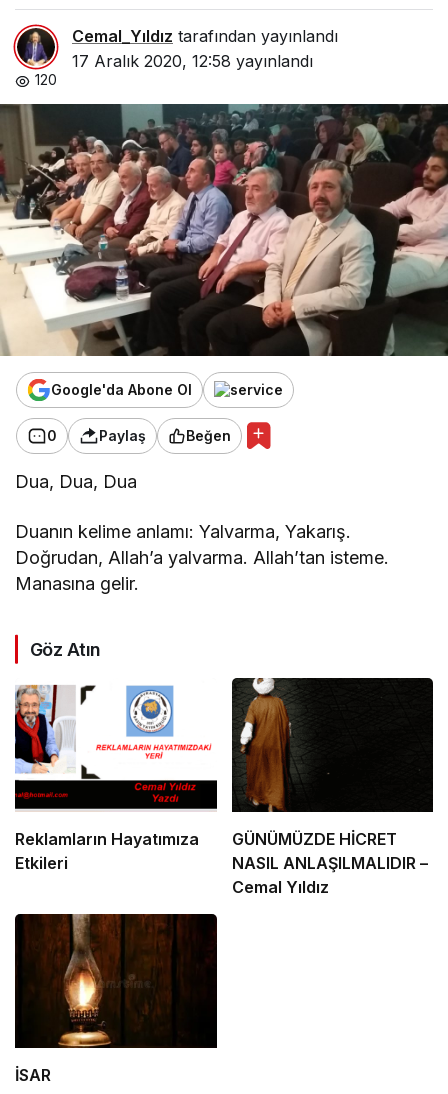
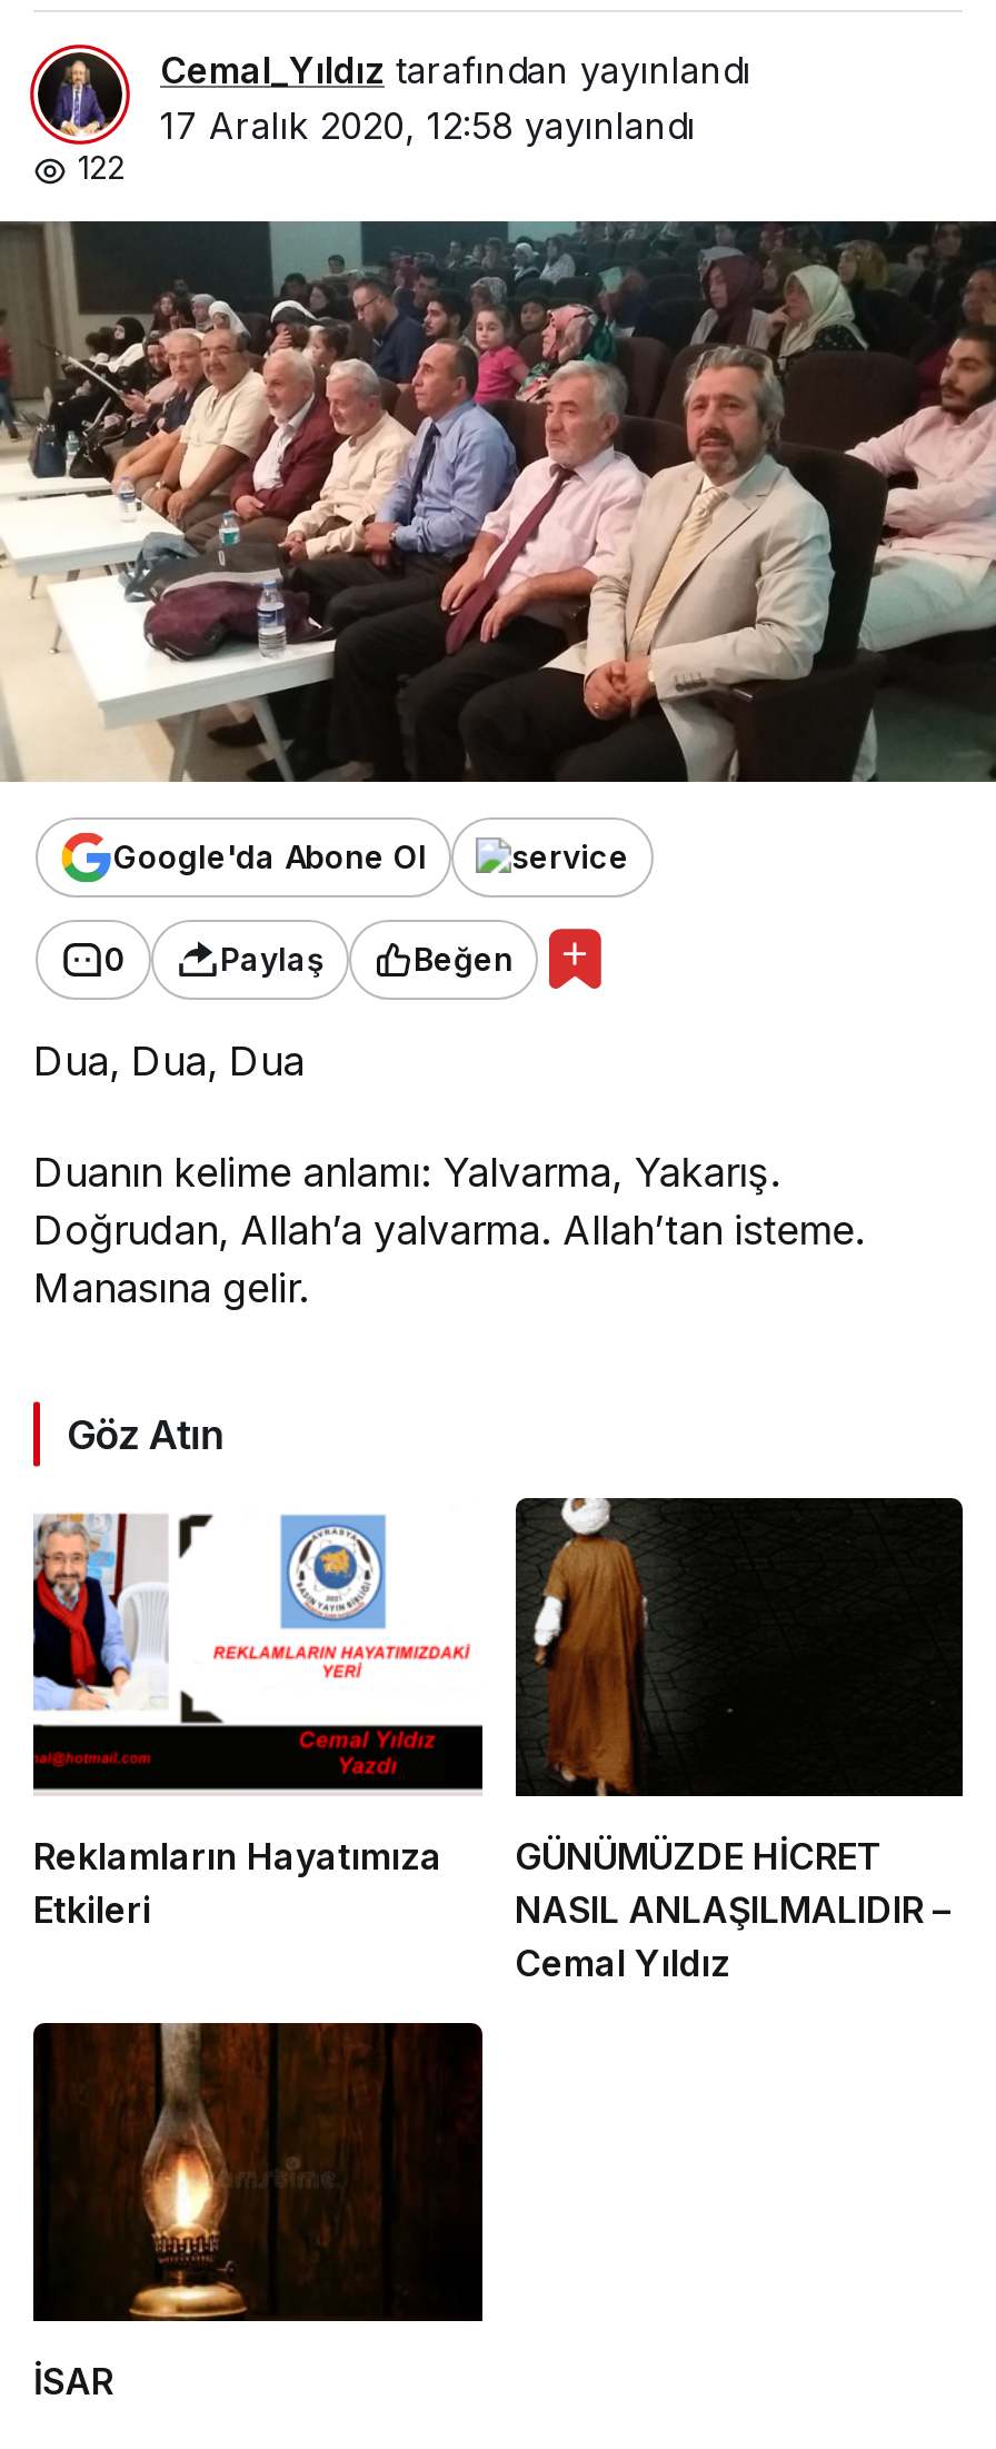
[35,71,57,88] 120 -> [78,148,124,186] 122

